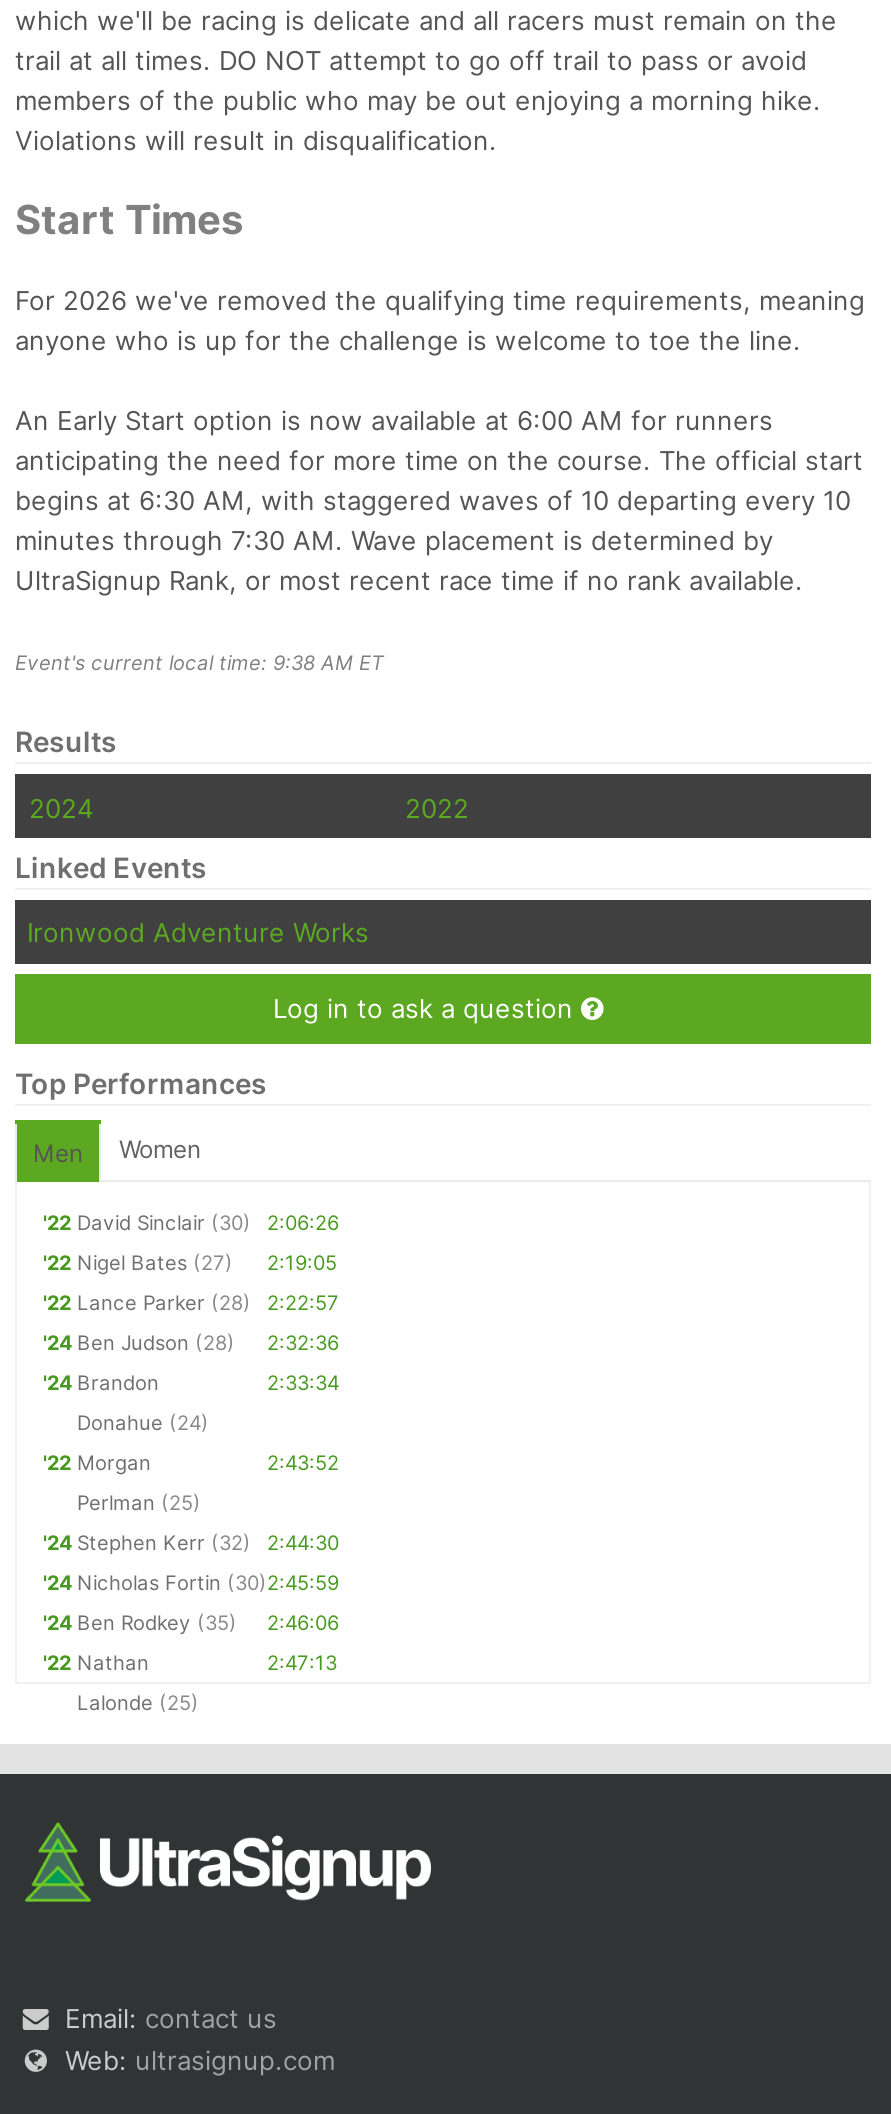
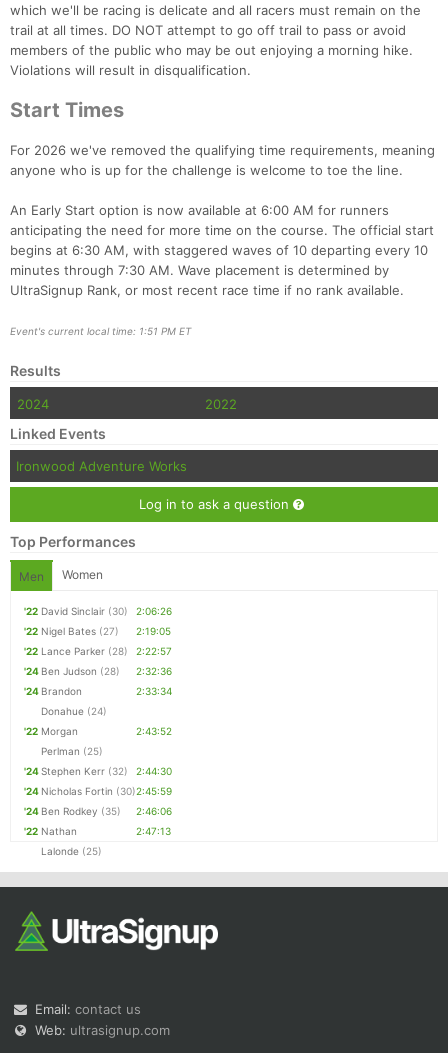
[15,650,383,674] Event's current local time: 9:38 AM ET -> [10,325,191,337] Event's current local time: 1:51 PM ET

